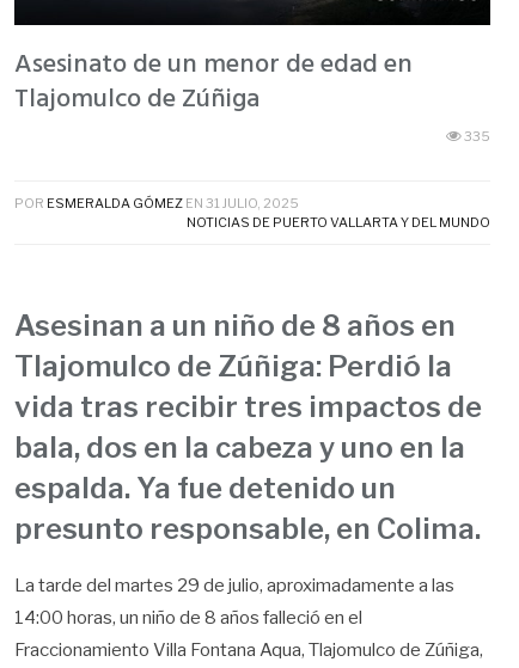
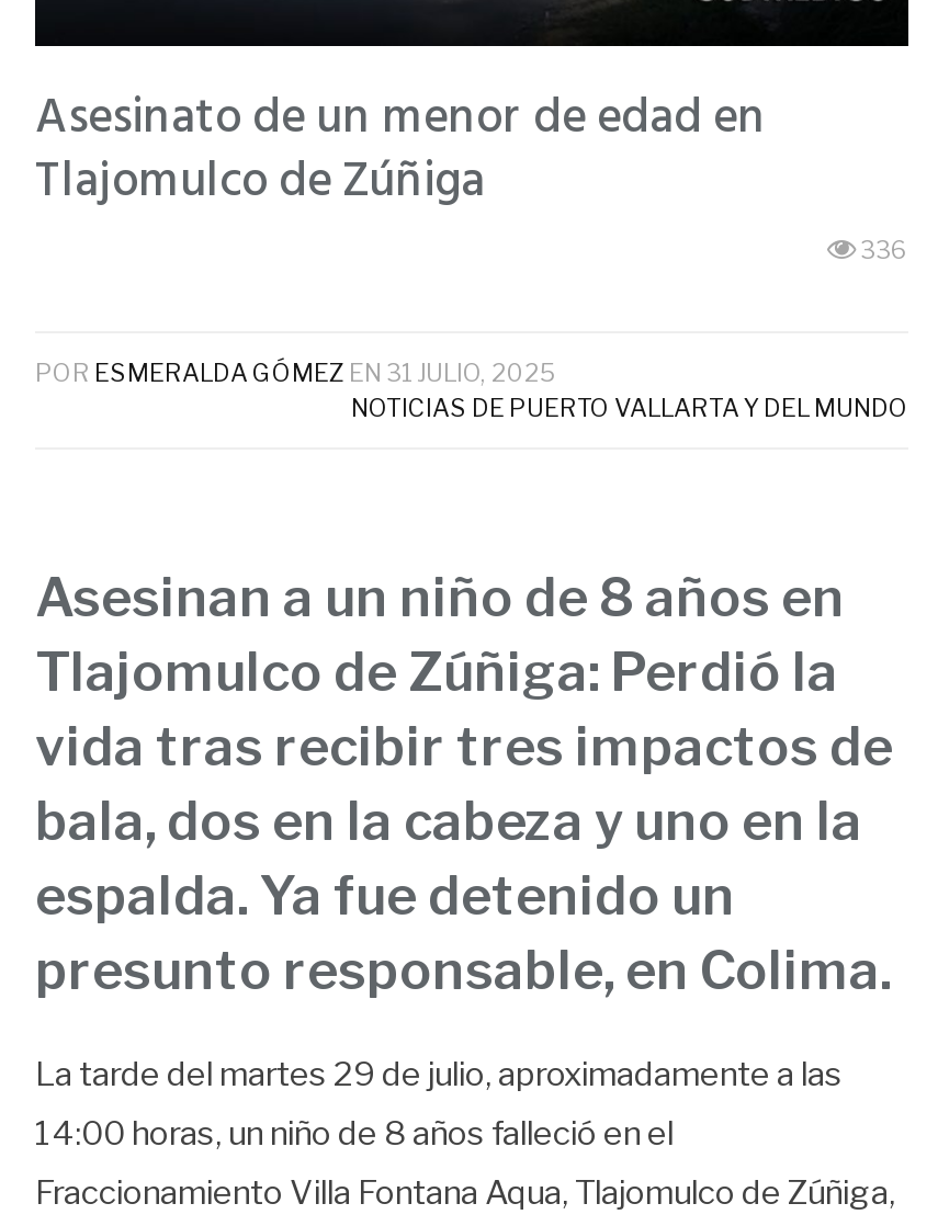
[462,128,490,145] 335 -> [856,235,908,266] 336

